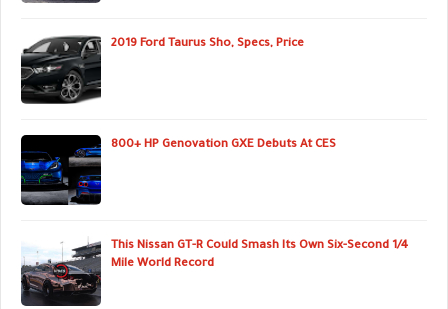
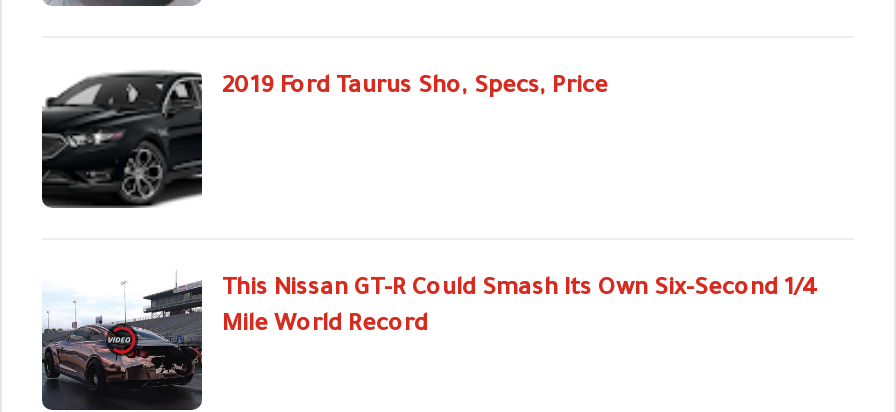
[20,134,336,205] [image] | 800+ HP Genovation GXE Debuts At CES -> none

